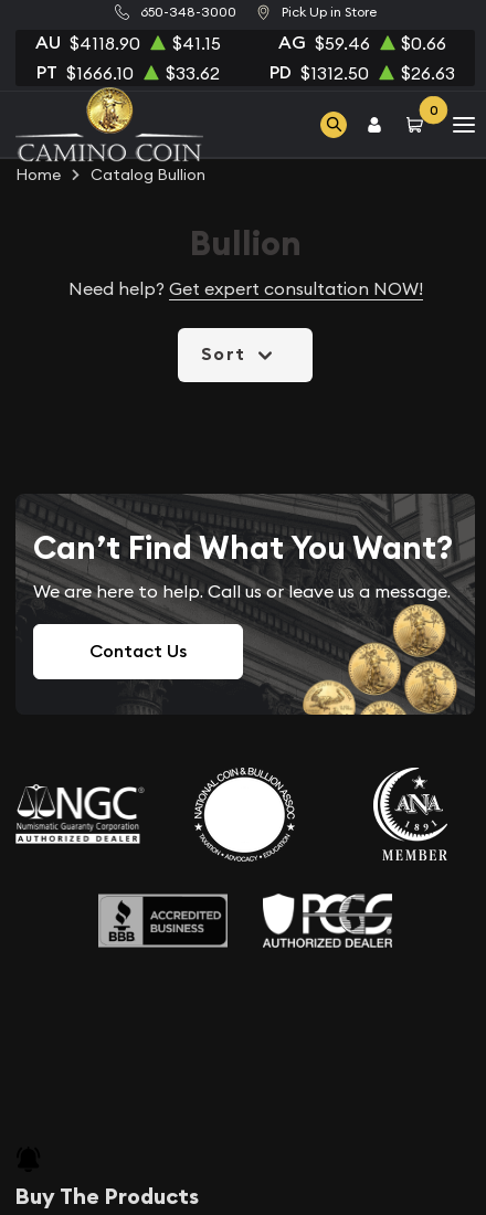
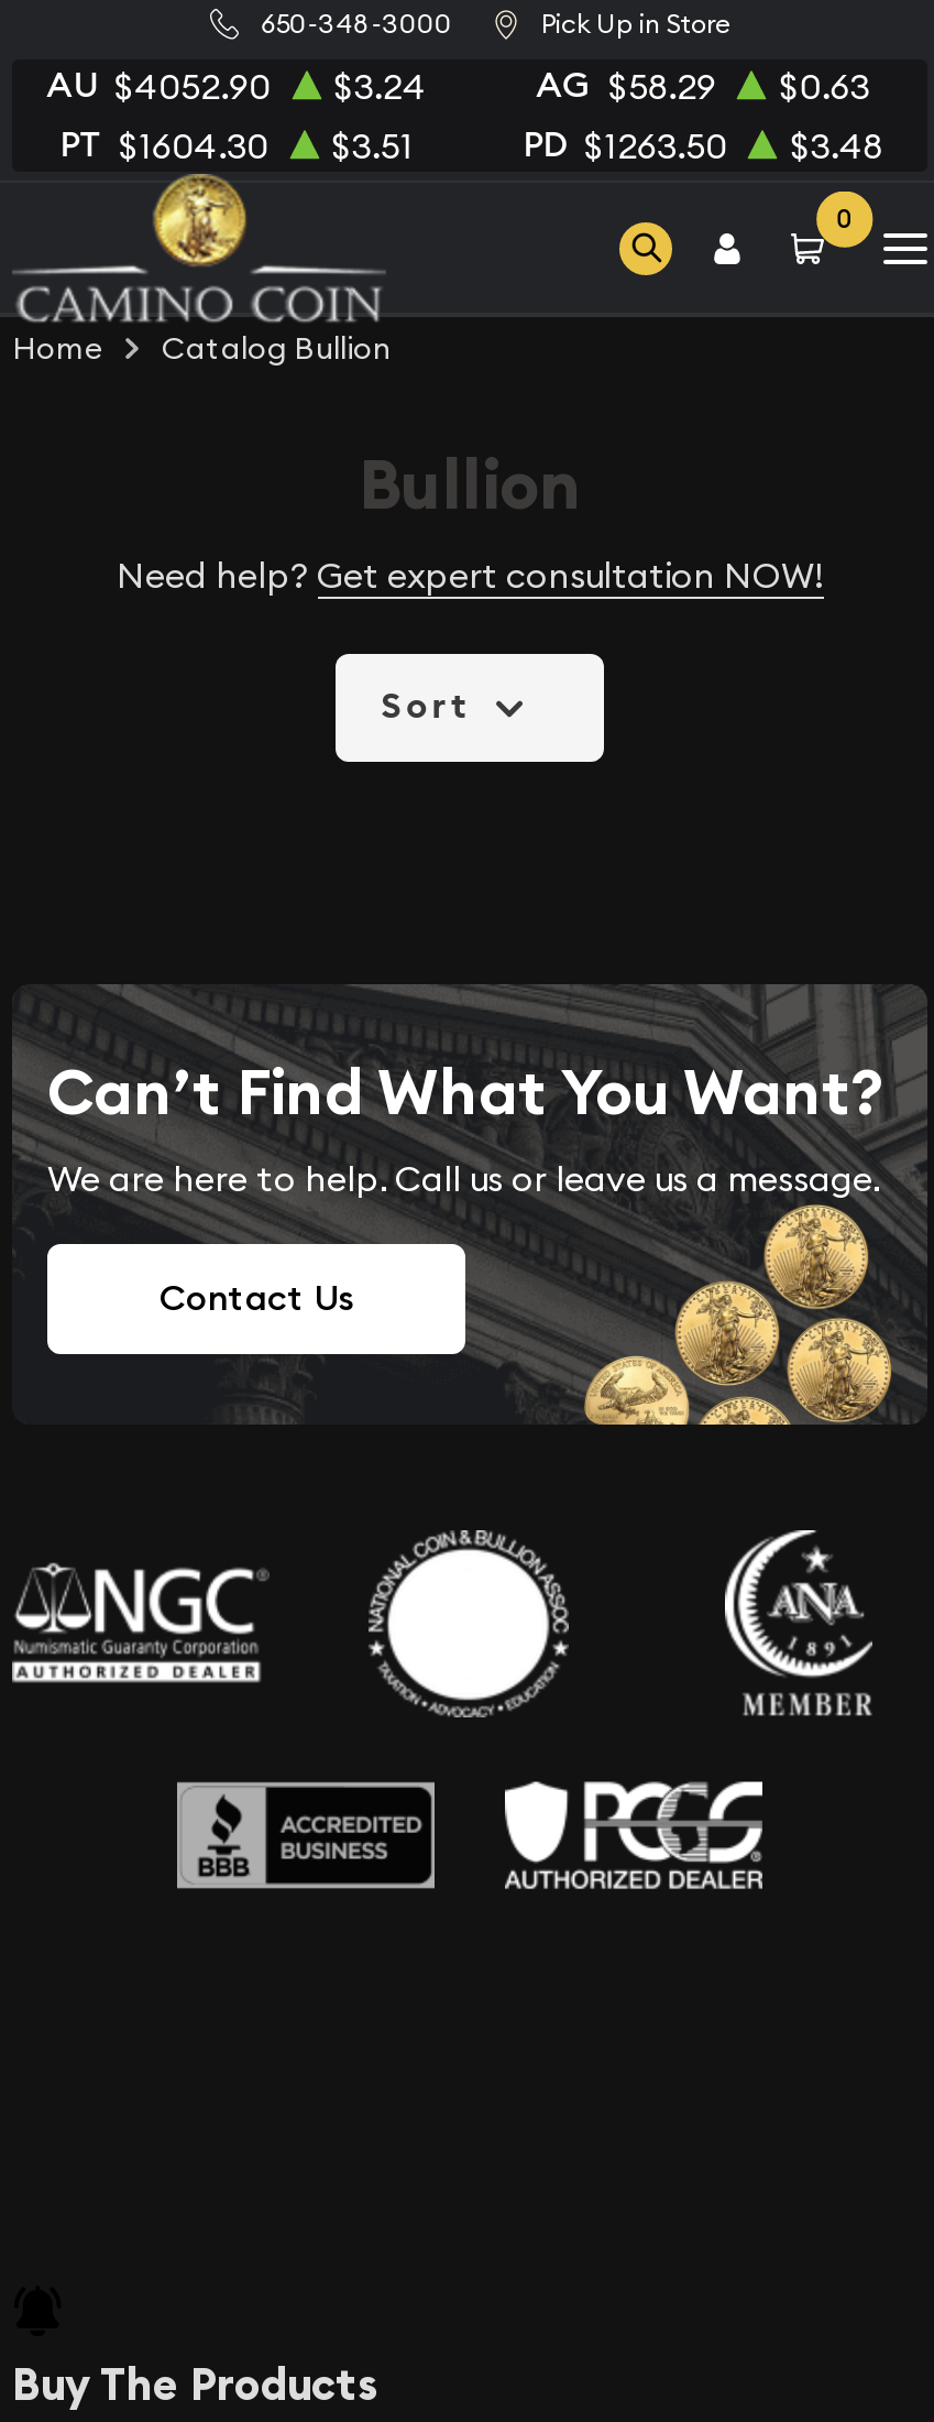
[35,31,140,54] AU $4118.90 -> [46,61,271,107] AU $4052.90
[172,32,221,54] $41.15 -> [334,63,427,107] $3.24
[278,31,370,54] AG $59.46 -> [536,61,716,107] AG $58.29
[401,32,447,54] $0.66 -> [780,63,870,107] $0.63
[37,61,134,84] PT $1666.10 -> [60,121,269,167] PT $1604.30
[166,62,220,84] $33.62 -> [332,123,413,167] $3.51
[270,61,369,84] PD $1312.50 -> [523,121,727,167] PD $1263.50
[401,62,455,84] $26.63 -> [791,123,883,167] $3.48

